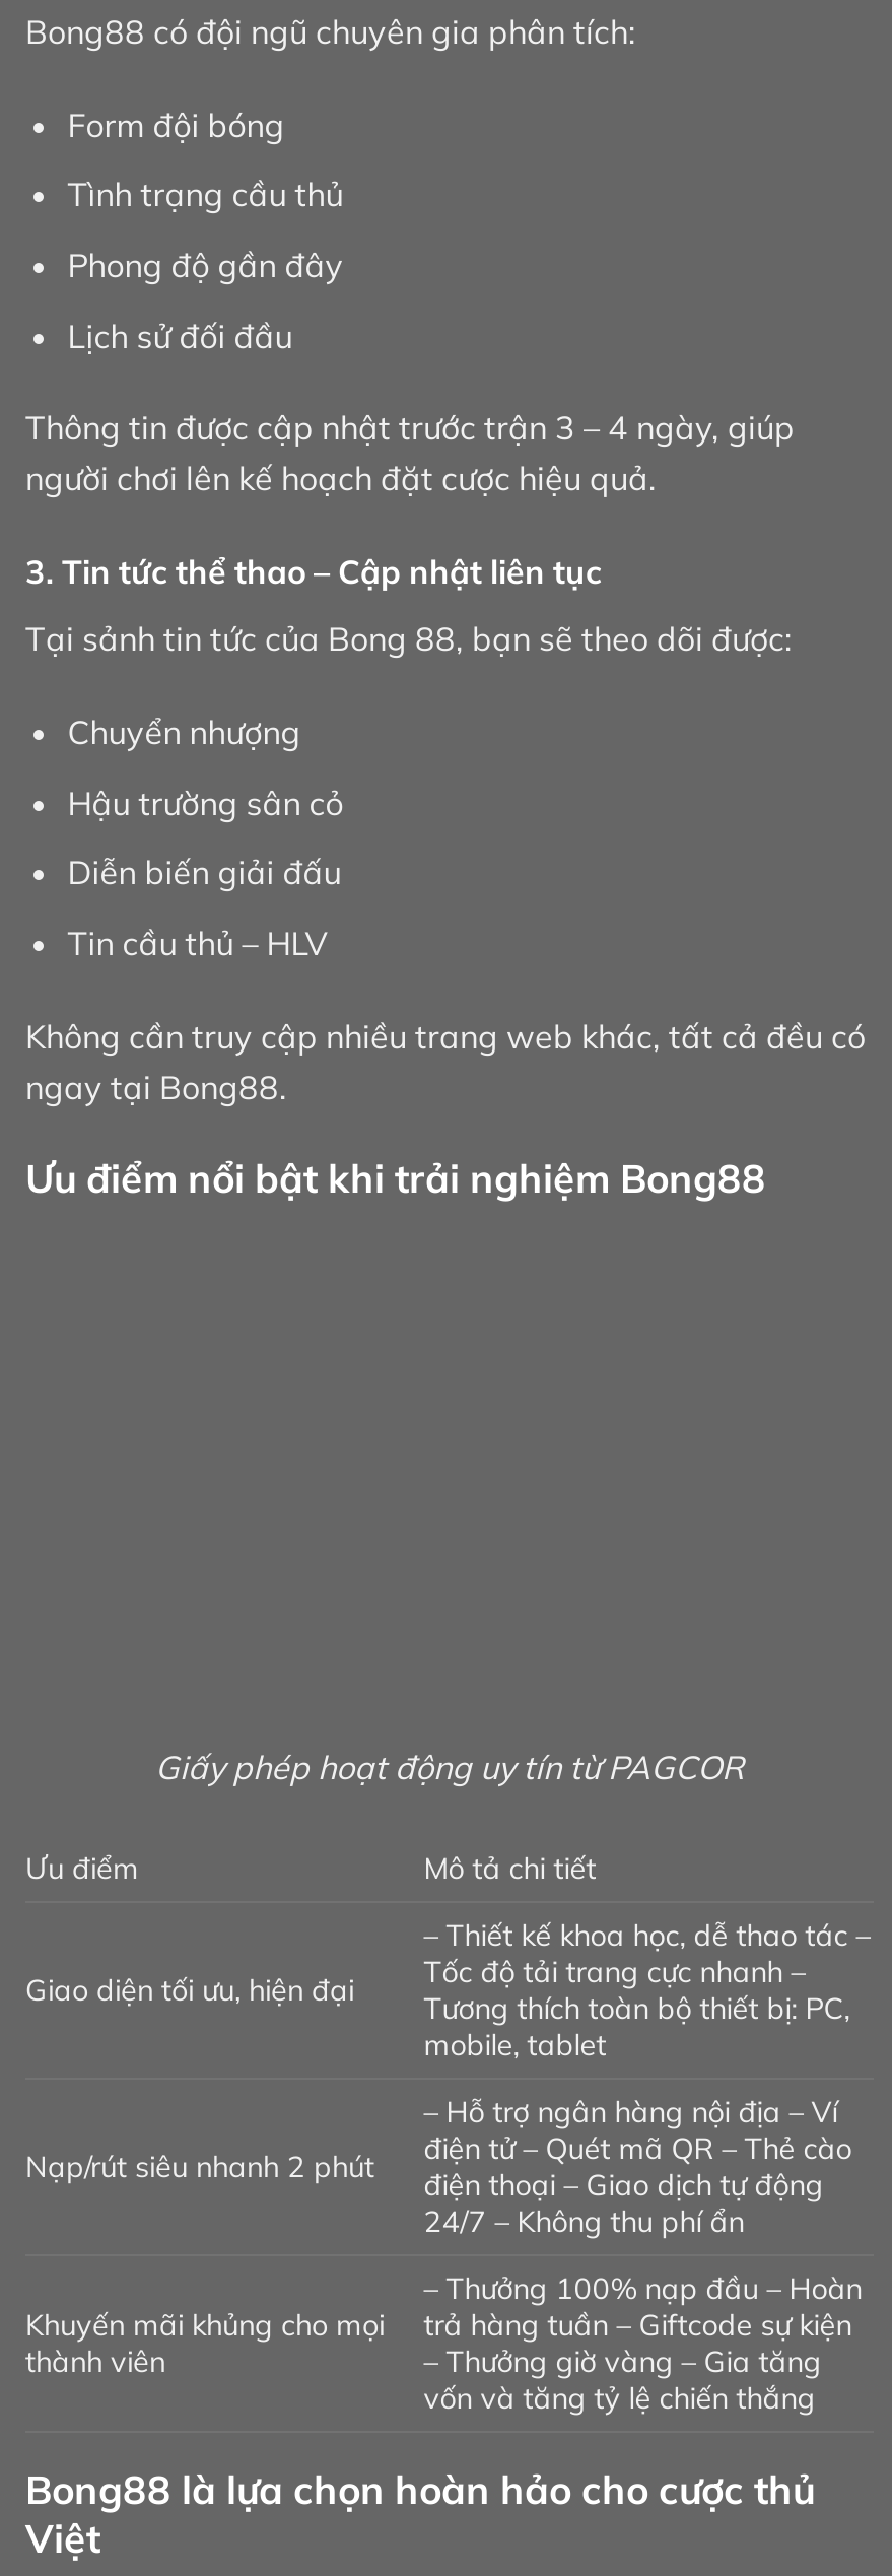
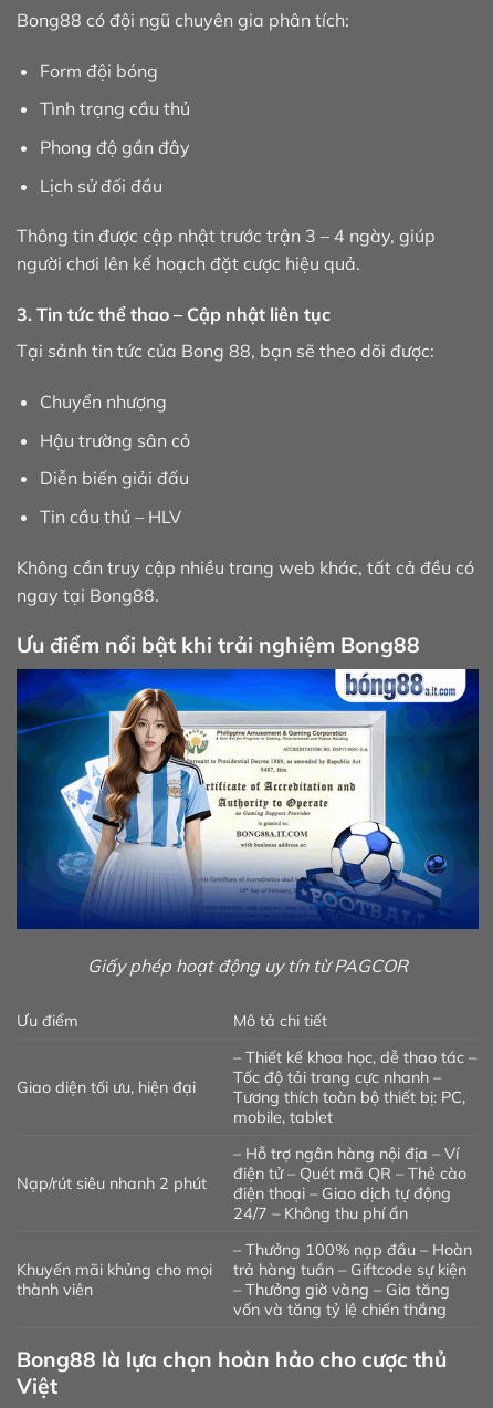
none -> [15,668,480,929] [image]

